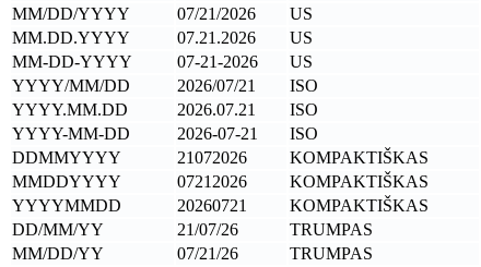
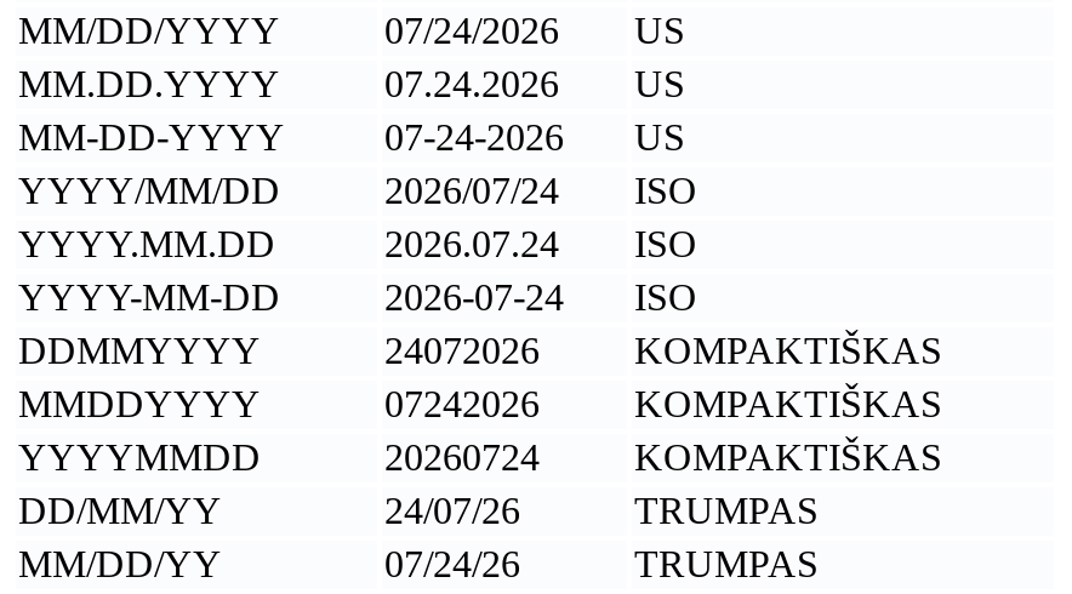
[177,4,313,23] 07/21/2026 US -> [384,9,685,50] 07/24/2026 US
[177,28,313,47] 07.21.2026 US -> [384,62,685,104] 07.24.2026 US
[177,52,313,71] 07-21-2026 US -> [384,116,685,157] 07-24-2026 US
[177,76,318,94] 2026/07/21 ISO -> [384,169,697,210] 2026/07/24 ISO
[177,100,318,118] 2026.07.21 ISO -> [384,222,697,264] 2026.07.24 ISO
[177,124,318,142] 2026-07-21 ISO -> [384,276,697,317] 2026-07-24 ISO
[177,148,247,166] 21072026 -> [384,329,540,370] 24072026
[177,172,247,190] 07212026 -> [384,382,540,424] 07242026
[177,196,247,214] 20260721 -> [384,436,540,477] 20260724
[177,220,238,238] 21/07/26 -> [384,489,520,530] 24/07/26
[177,244,238,262] 07/21/26 -> [384,542,520,584] 07/24/26

